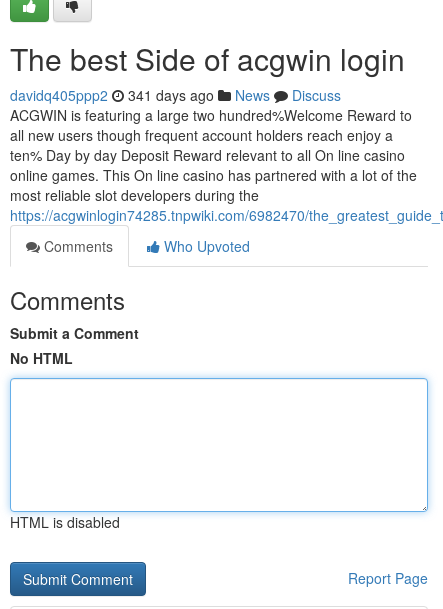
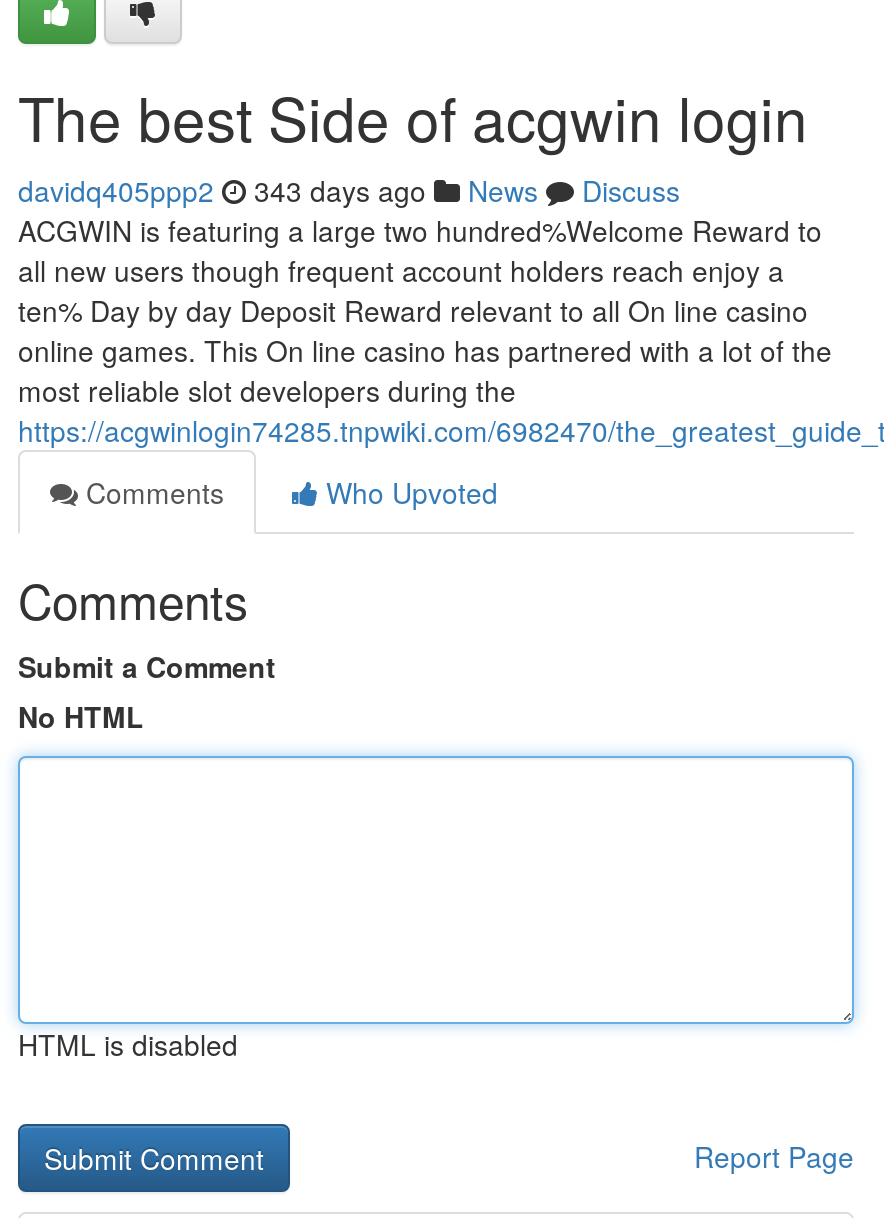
[10,85,341,105] davidq405ppp2 341 days ago News Discuss -> [18,170,680,210] davidq405ppp2 343 days ago News Discuss

